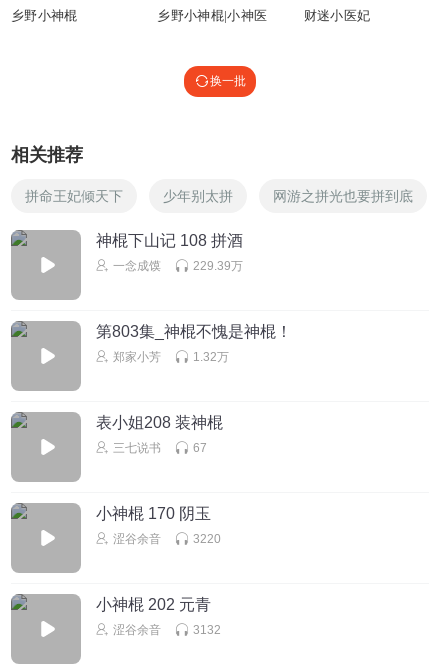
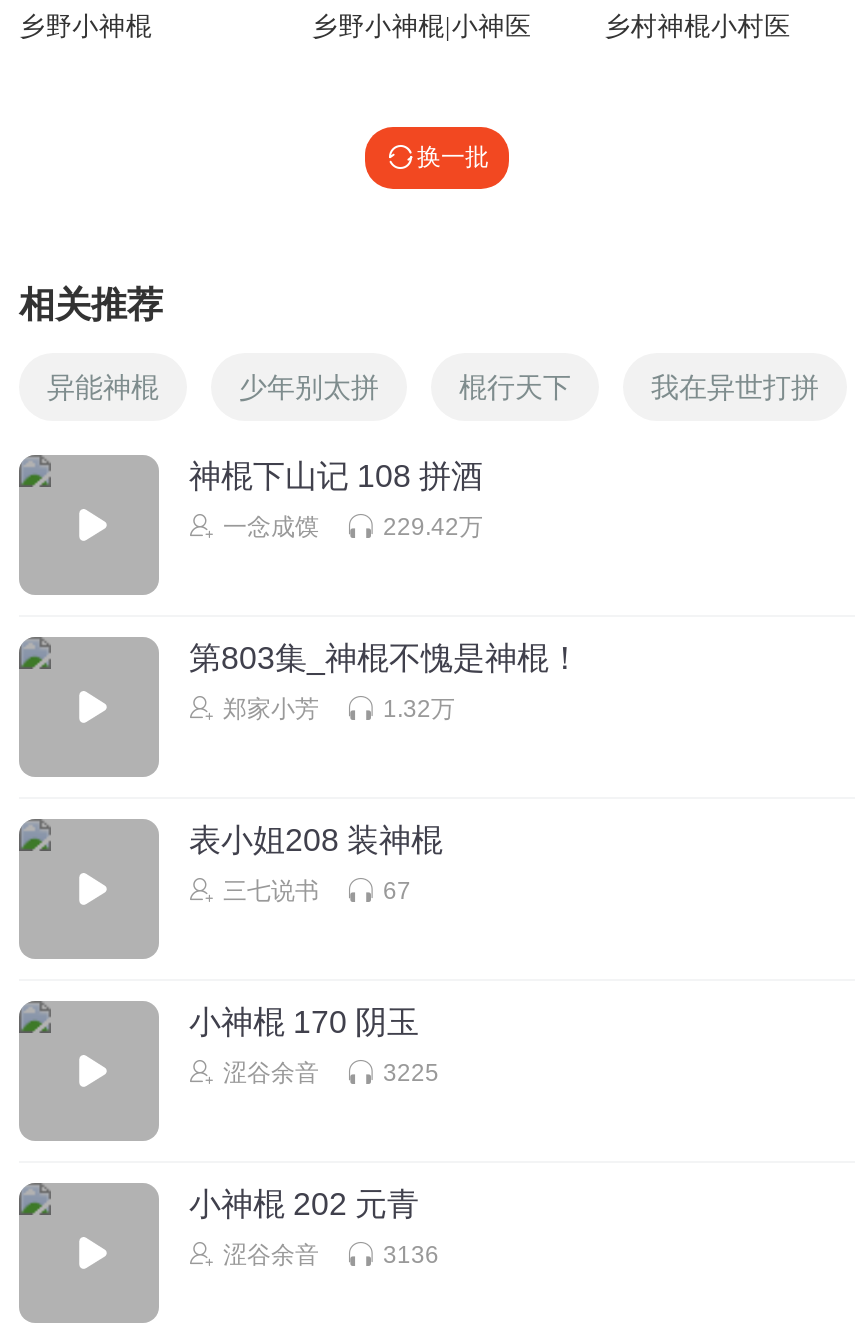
[304,7,370,22] 财迷小医妃 -> [604,10,791,40] 乡村神棍小村医
[25,187,123,203] 拼命王妃倾天下 -> [47,370,159,402] 异能神棍
[273,187,413,203] 网游之拼光也要拼到底 -> [459,370,819,402] 棍行天下 | 我在异世打拼
[193,258,243,272] 229.39万 -> [383,512,483,540] 229.42万
[193,531,221,545] 3220 -> [383,1058,439,1086] 3225
[193,622,221,636] 3132 -> [383,1240,439,1268] 3136

